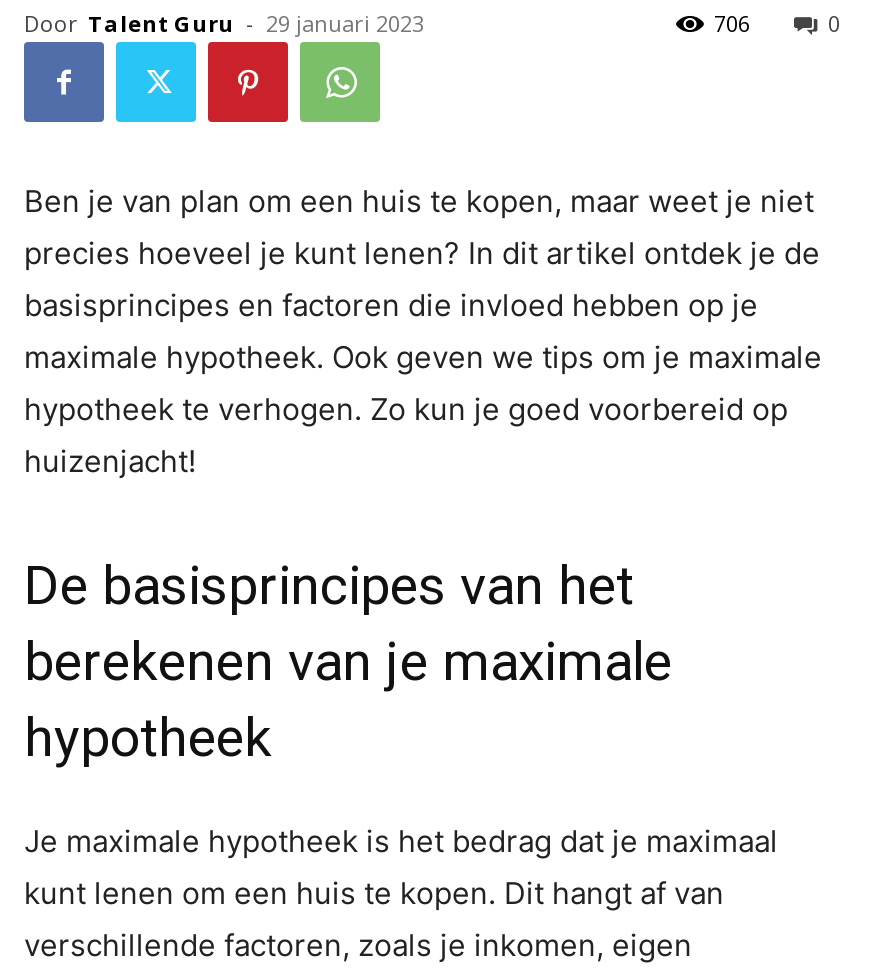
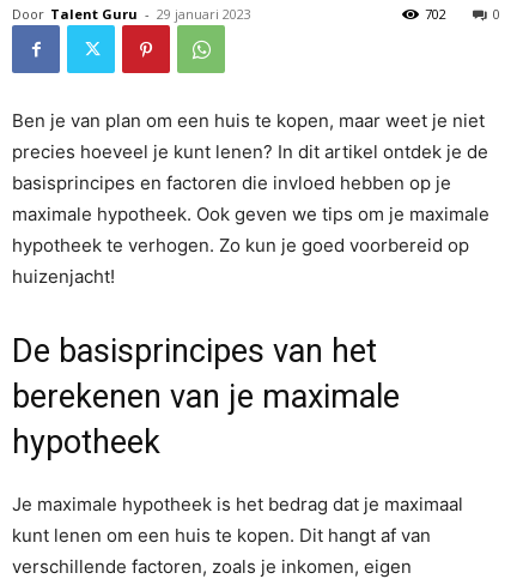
[714,9,750,39] 706 -> [425,5,446,23] 702

